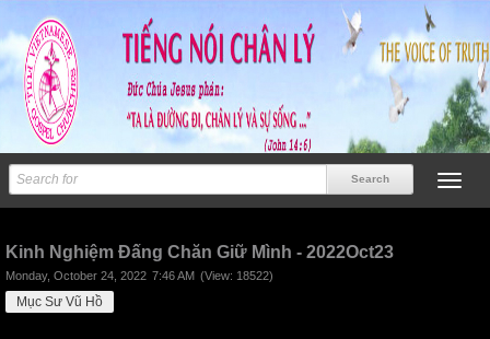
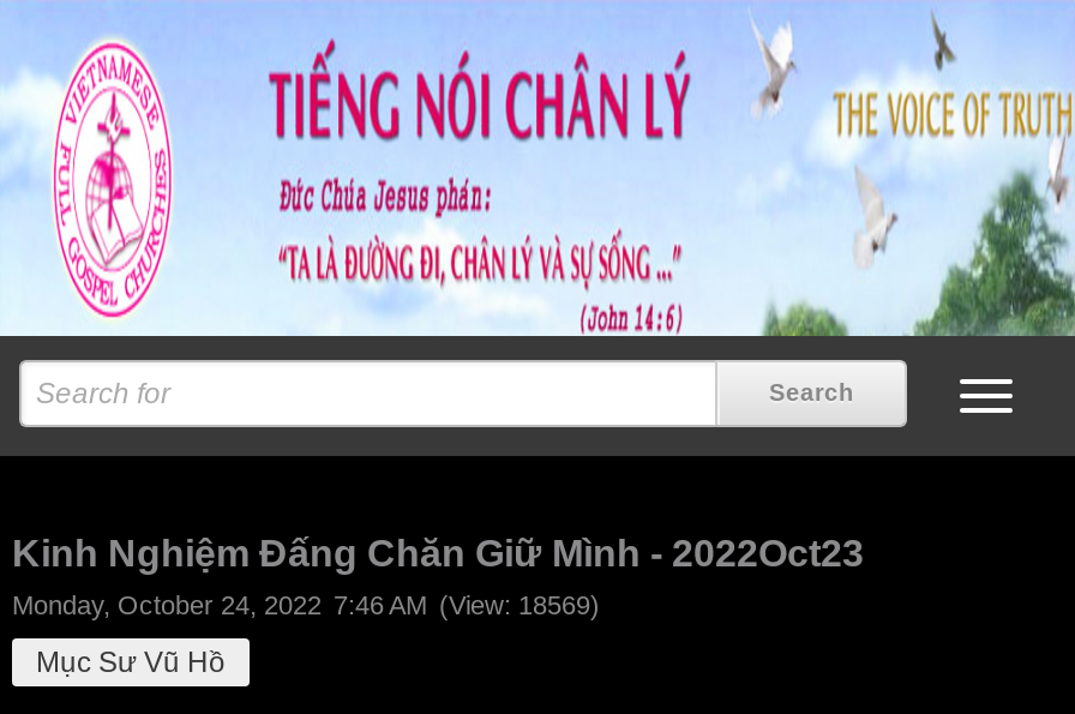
[5,269,273,282] Monday, October 24, 2022 7:46 AM (View: 18522) -> [12,590,600,619] Monday, October 24, 2022 7:46 AM (View: 18569)

